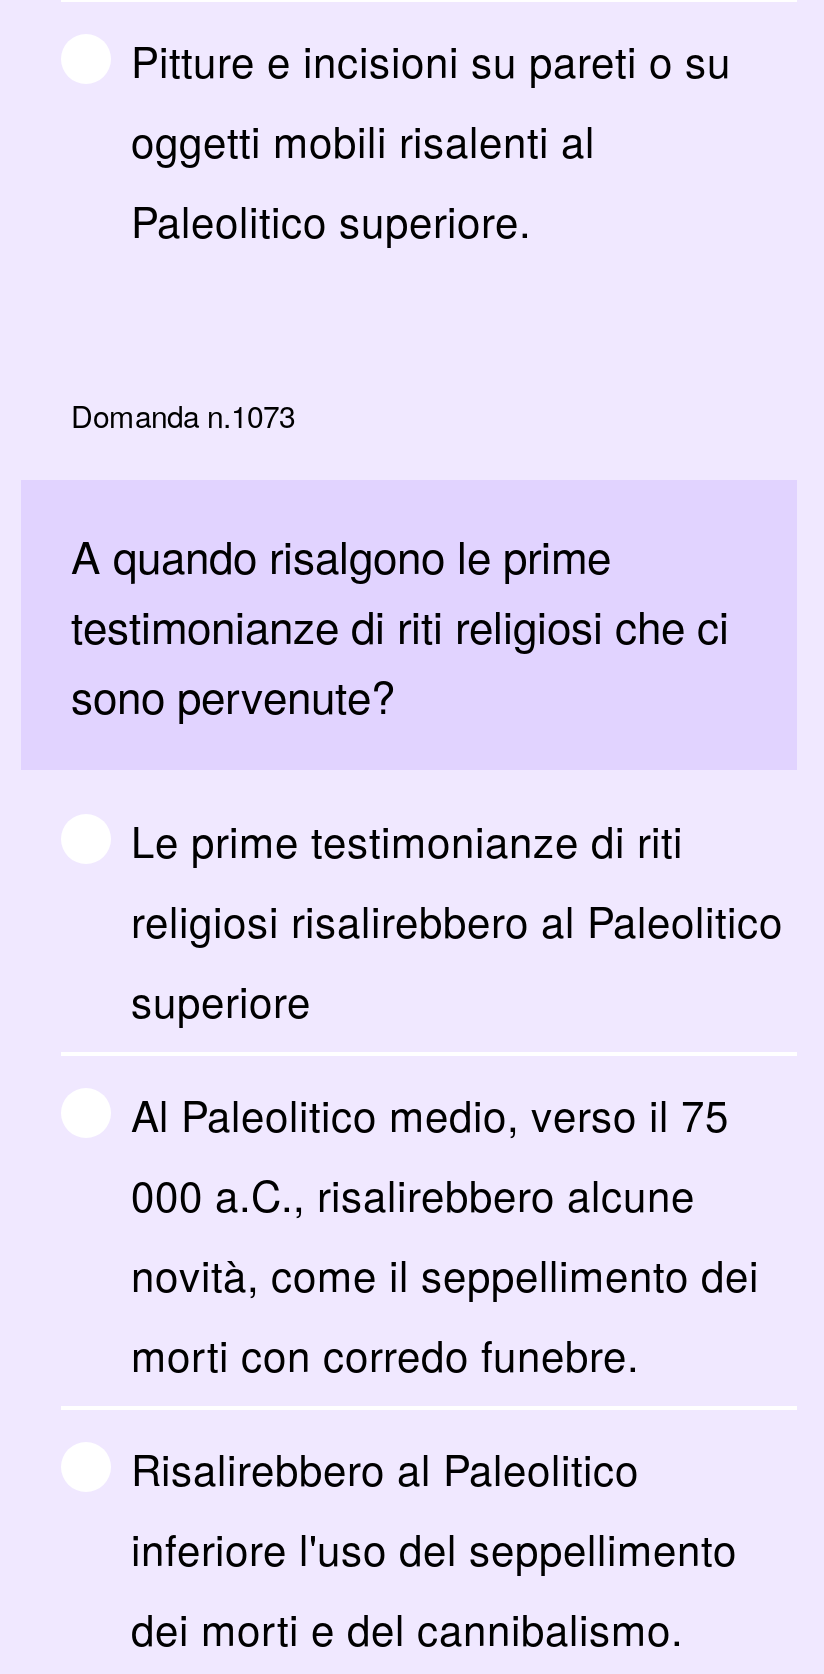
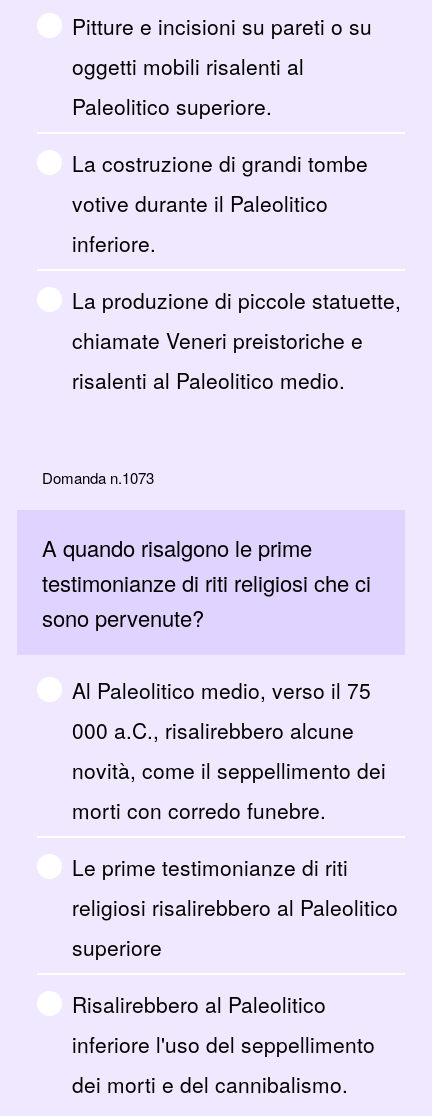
none -> [72,148,401,395] La costruzione di grandi tombe | votive durante il Paleolitico | inferiore. | La produzione di piccole statuette, | chiamate Veneri preistoriche e | risalenti al Paleolitico medio.
moved [131,810,783,1030] -> [72,852,398,962]: Le prime testimonianze di riti | religiosi risalirebbero al Paleolitico | superiore

